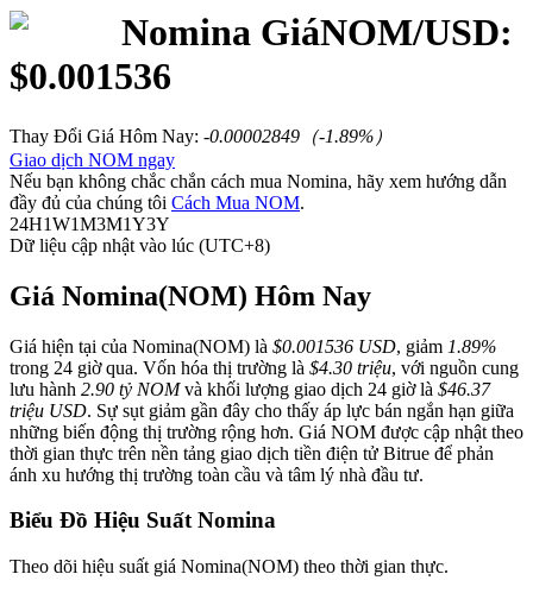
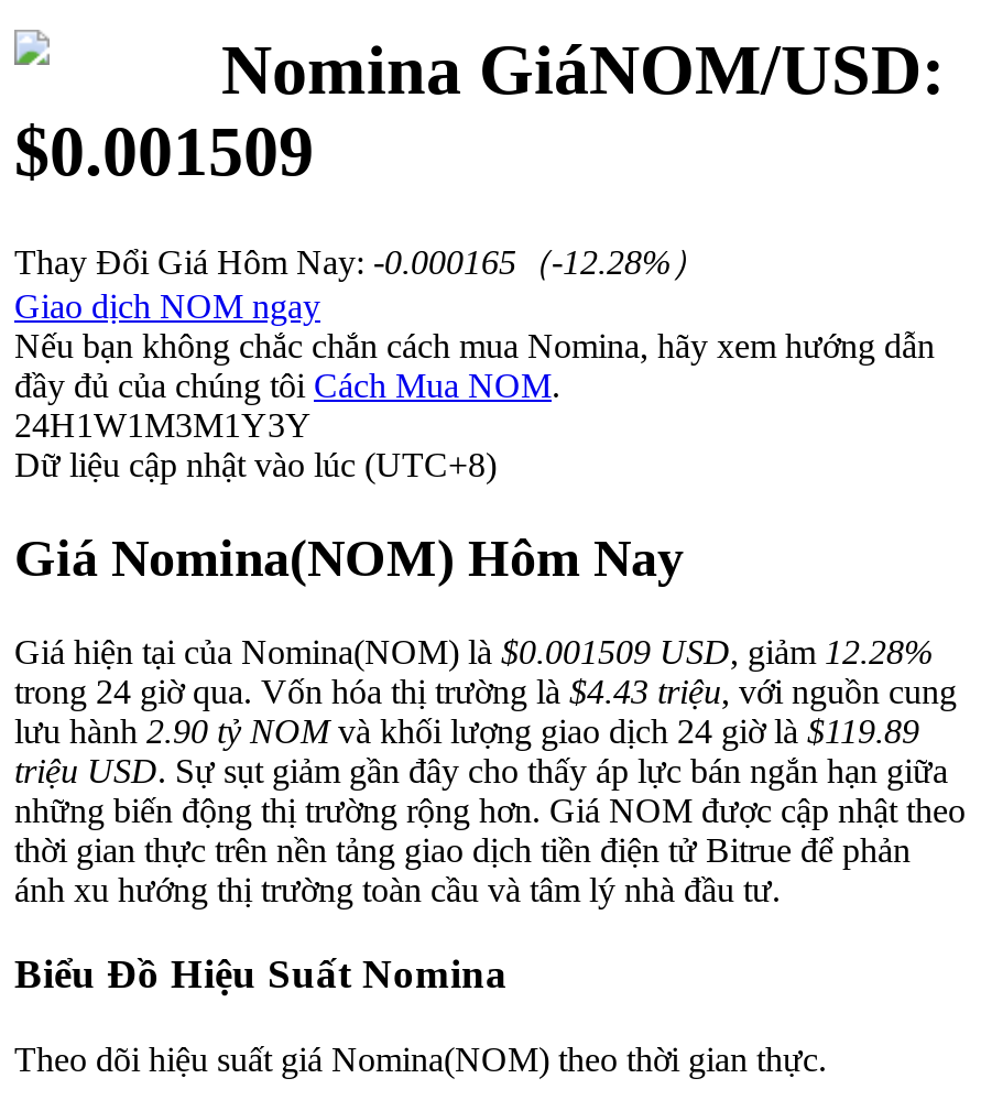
[10,55,171,98] $0.001536 -> [14,112,314,191] $0.001509
[10,126,393,146] Thay Đổi Giá Hôm Nay: -0.00002849（-1.89%） -> [14,243,706,281] Thay Đổi Giá Hôm Nay: -0.000165（-12.28%）
[10,336,496,356] Giá hiện tại của Nomina(NOM) là $0.001536 USD, giảm 1.89% -> [14,632,933,670] Giá hiện tại của Nomina(NOM) là $0.001509 USD, giảm 12.28%
[10,357,519,378] trong 24 giờ qua. Vốn hóa thị trường là $4.30 triệu, với nguồn cung -> [14,672,957,710] trong 24 giờ qua. Vốn hóa thị trường là $4.43 triệu, với nguồn cung
[10,379,490,399] lưu hành 2.90 tỷ NOM và khối lượng giao dịch 24 giờ là $46.37 -> [14,712,919,749] lưu hành 2.90 tỷ NOM và khối lượng giao dịch 24 giờ là $119.89

